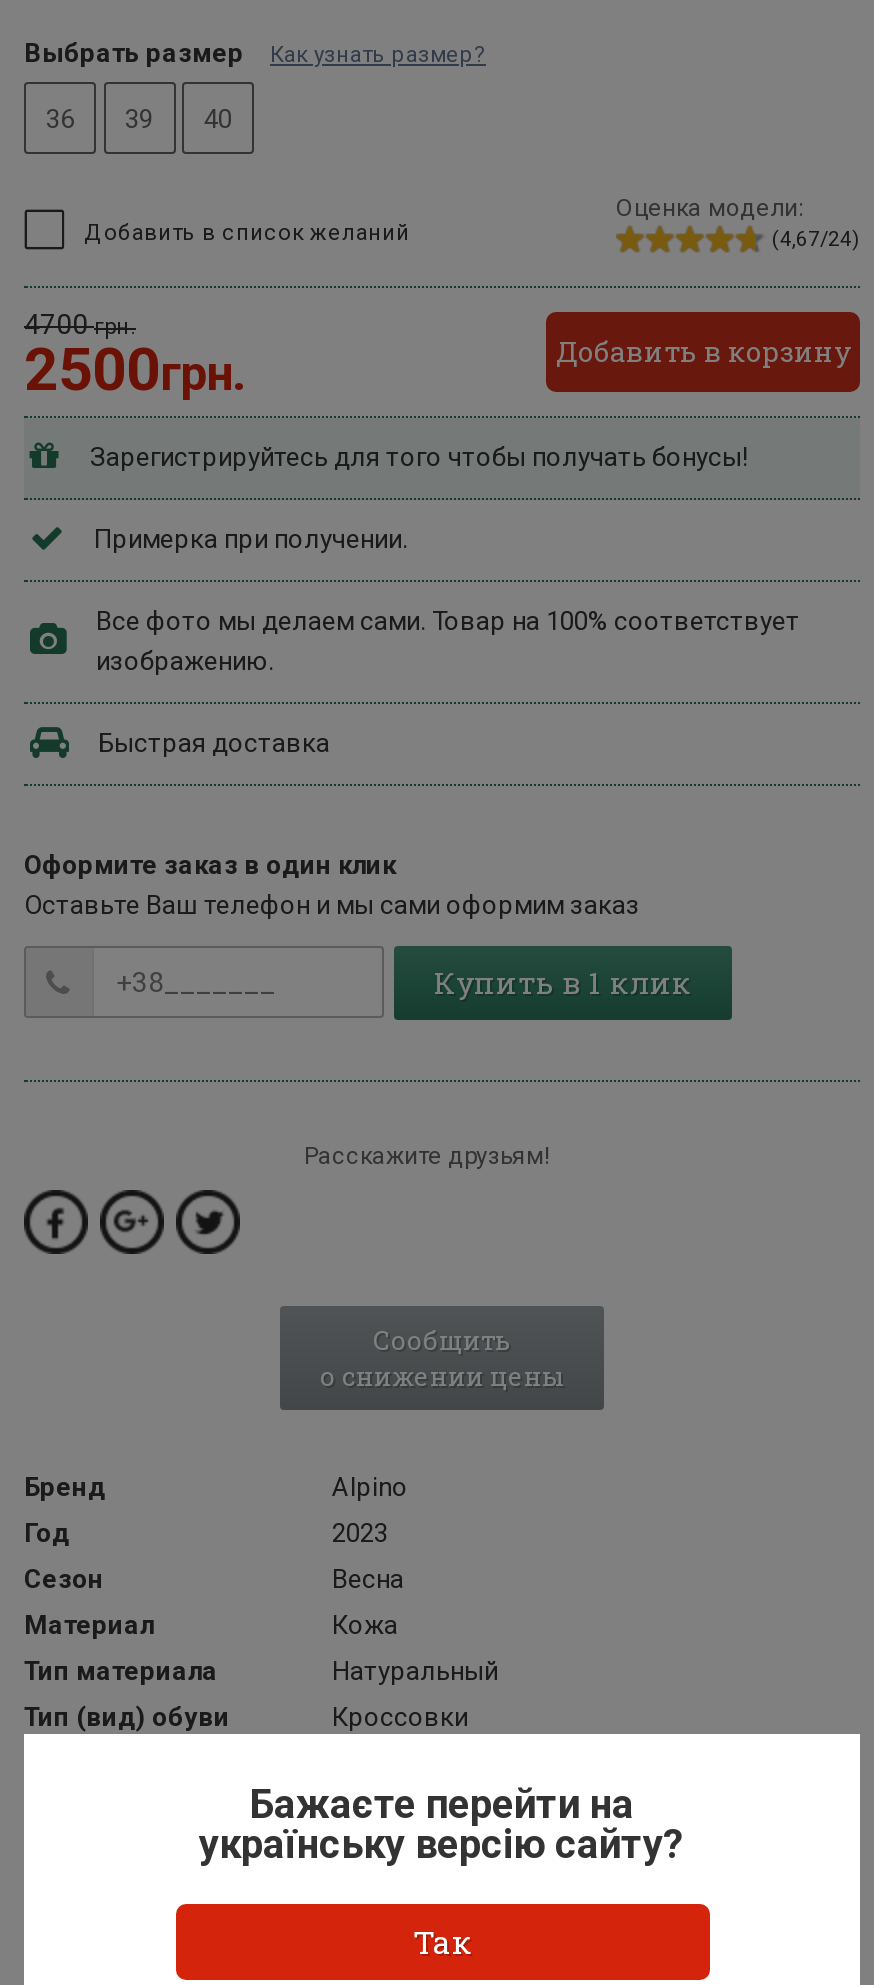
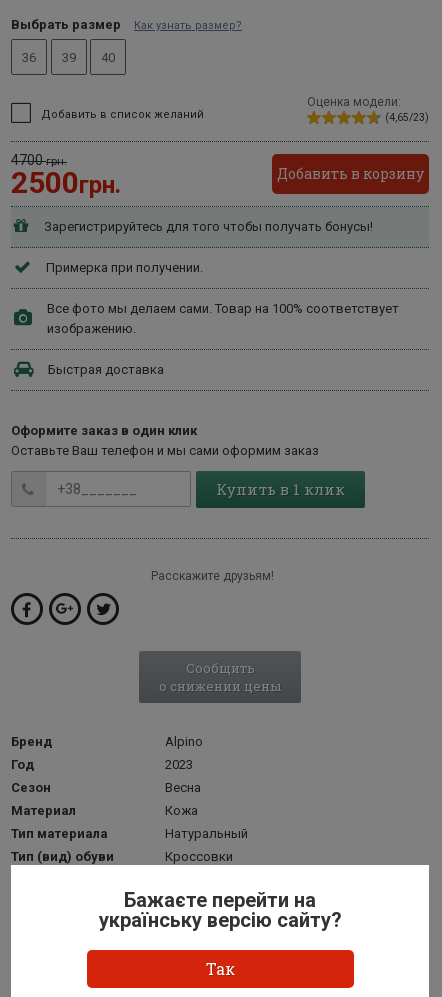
[766,226,860,252] (4,67/24) -> [382,111,429,124] (4,65/23)

